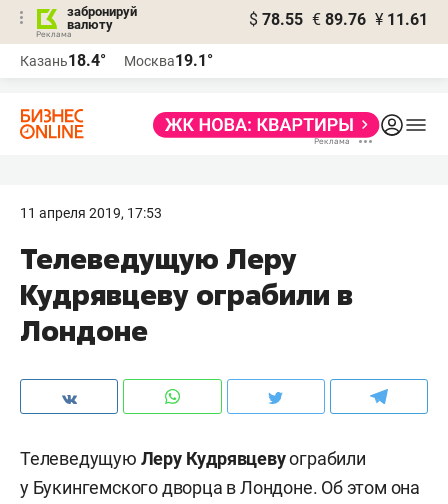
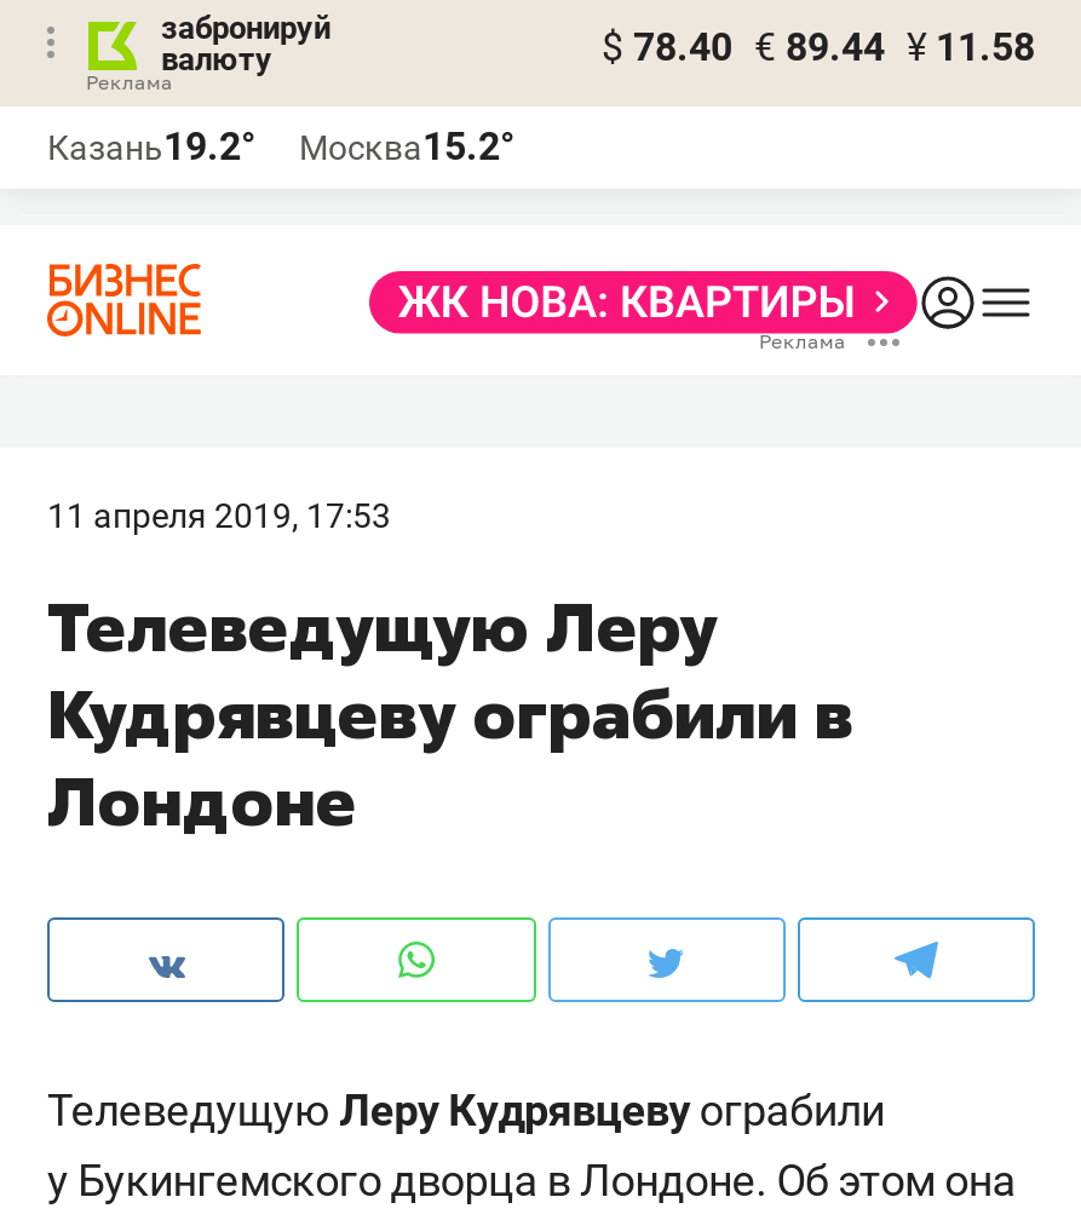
[249,10,428,29] $ 78.55 € 89.76 ¥ 11.61 -> [602,24,1035,70] $ 78.40 € 89.44 ¥ 11.58
[20,51,106,70] Казань18.4° -> [47,123,255,169] Казань19.2°
[124,51,213,70] Москва19.1° -> [299,123,514,169] Москва15.2°

